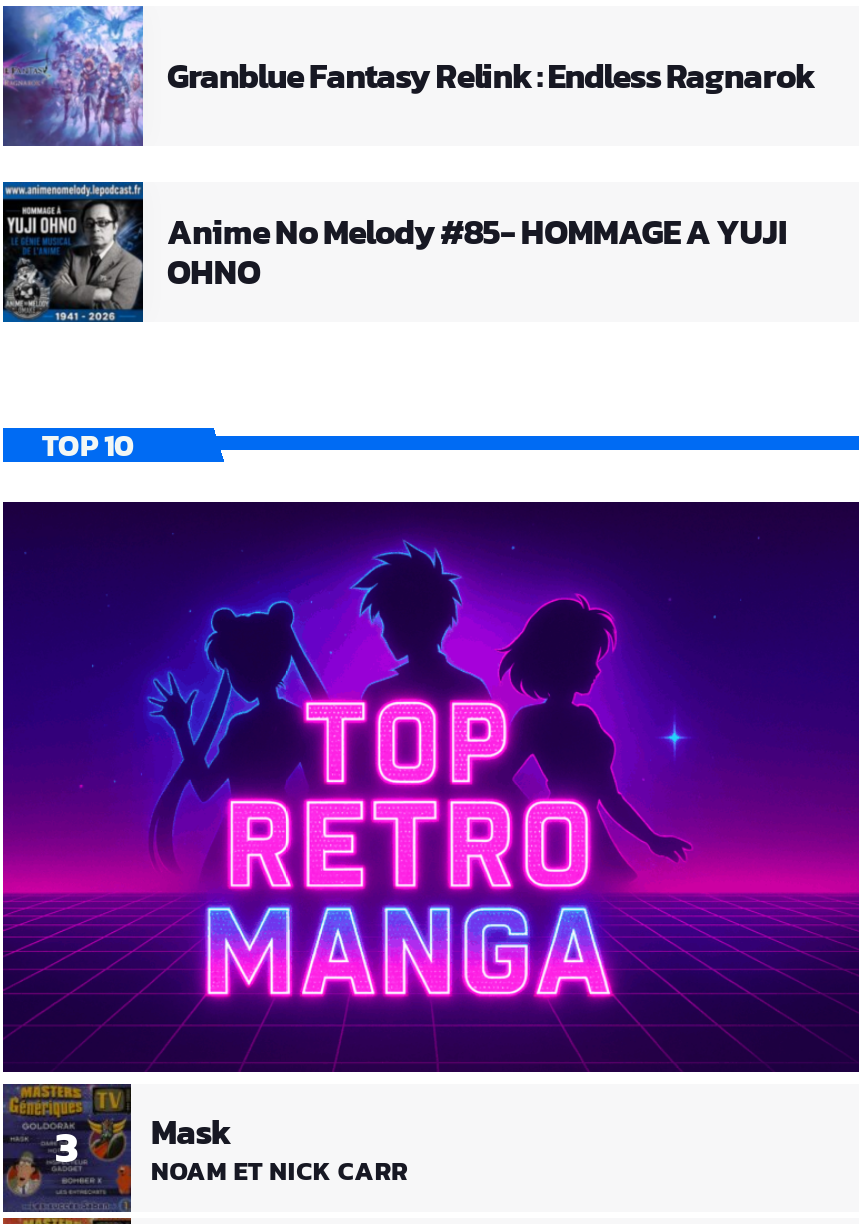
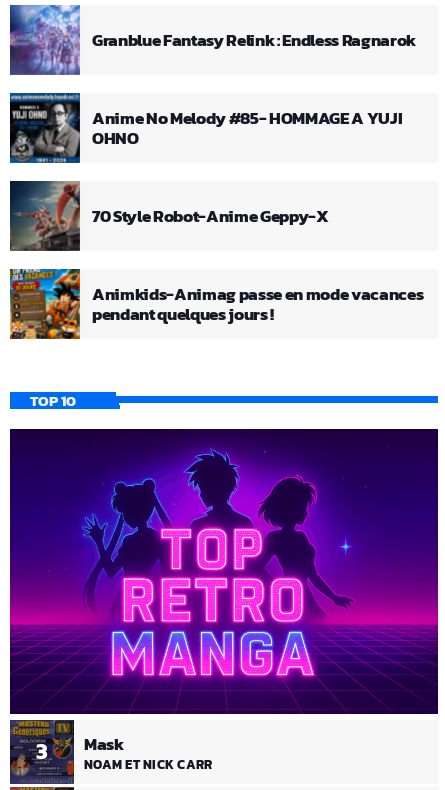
none -> [9,180,423,327] [image] | 70 Style Robot-Anime Geppy-X | Animkids-Animag passe en mode vacances | pendant quelques jours !
none -> [9,268,81,340] [image]

